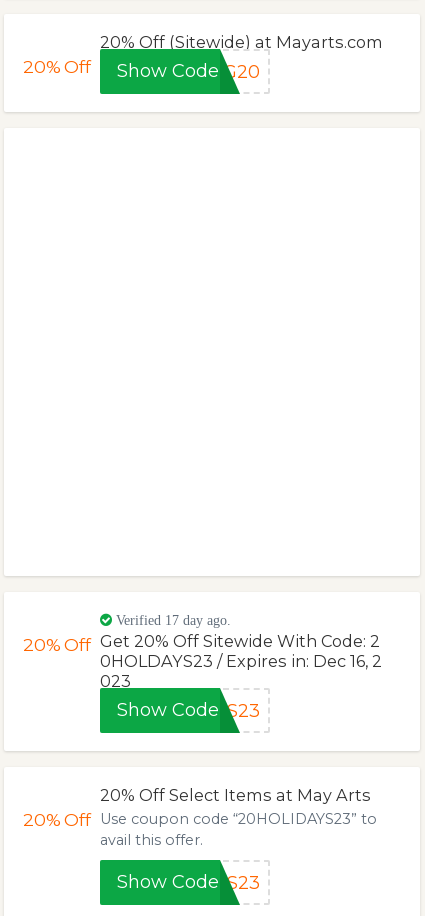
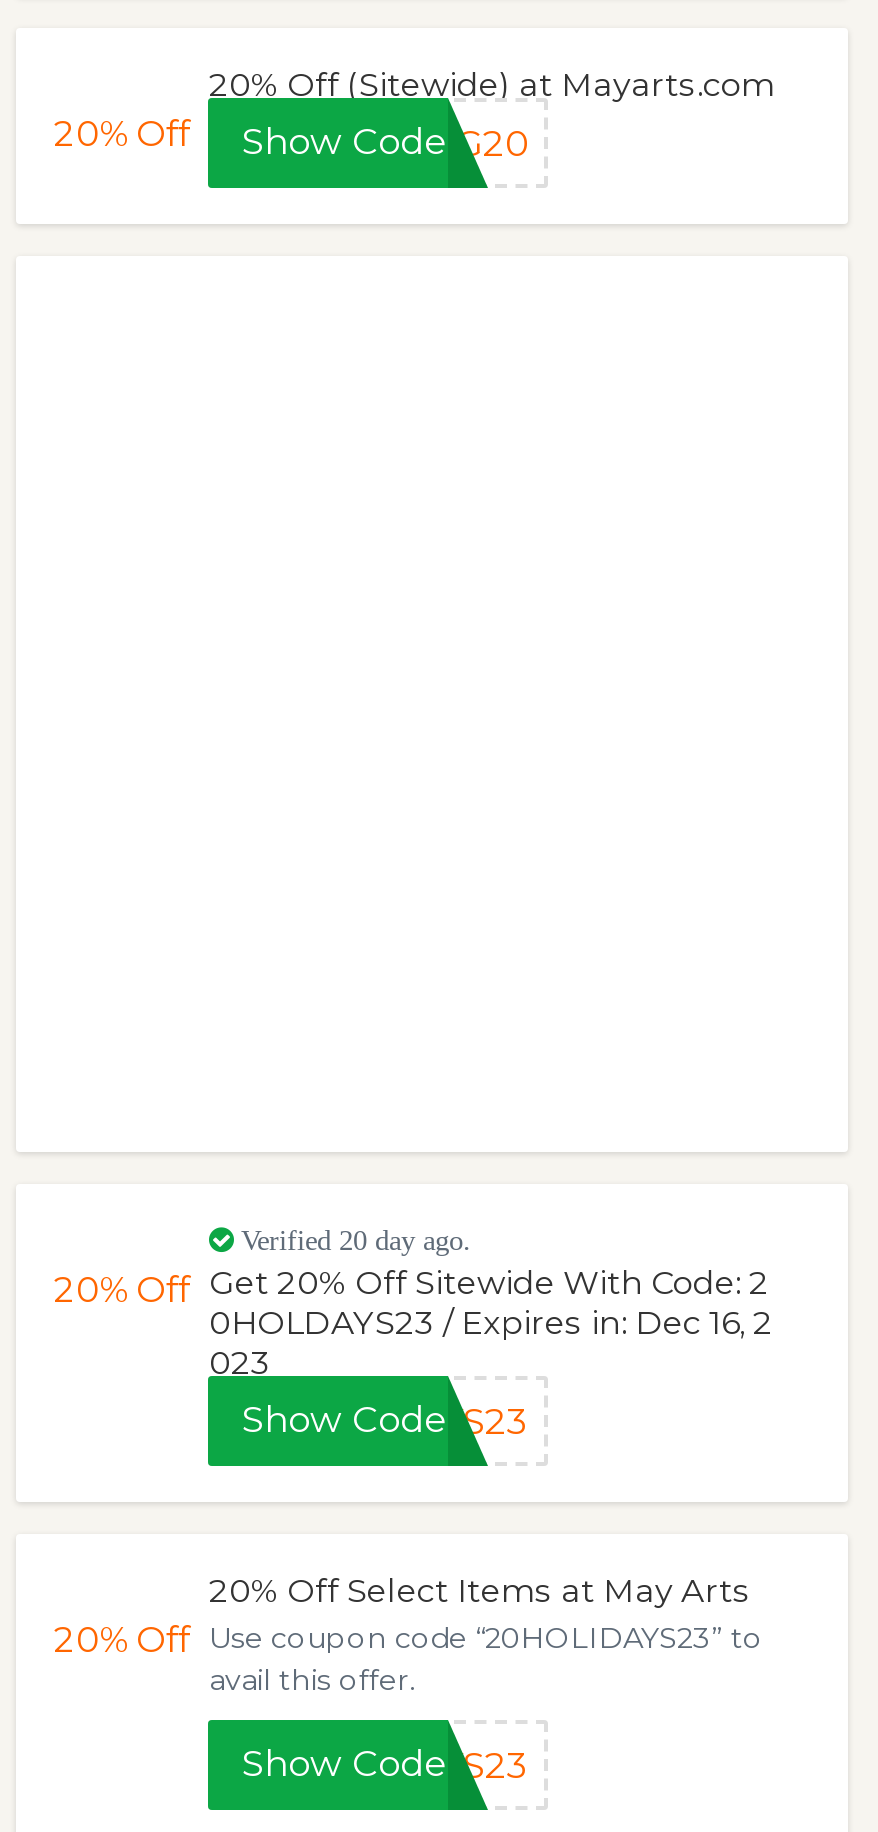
[112,613,231,627] Verified 17 day ago. -> [233,1226,471,1254] Verified 20 day ago.

